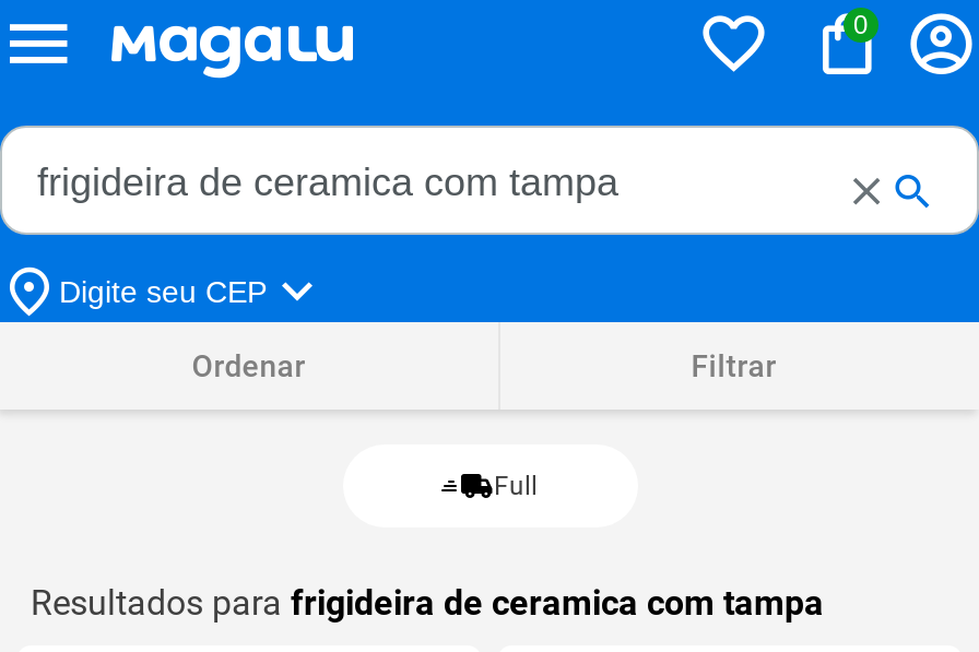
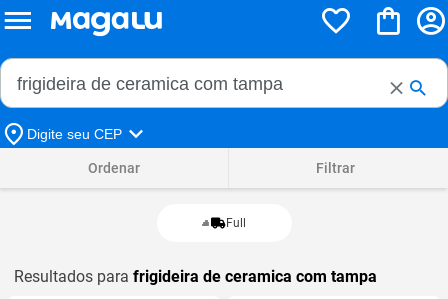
[853,10,869,40] 0 -> none

